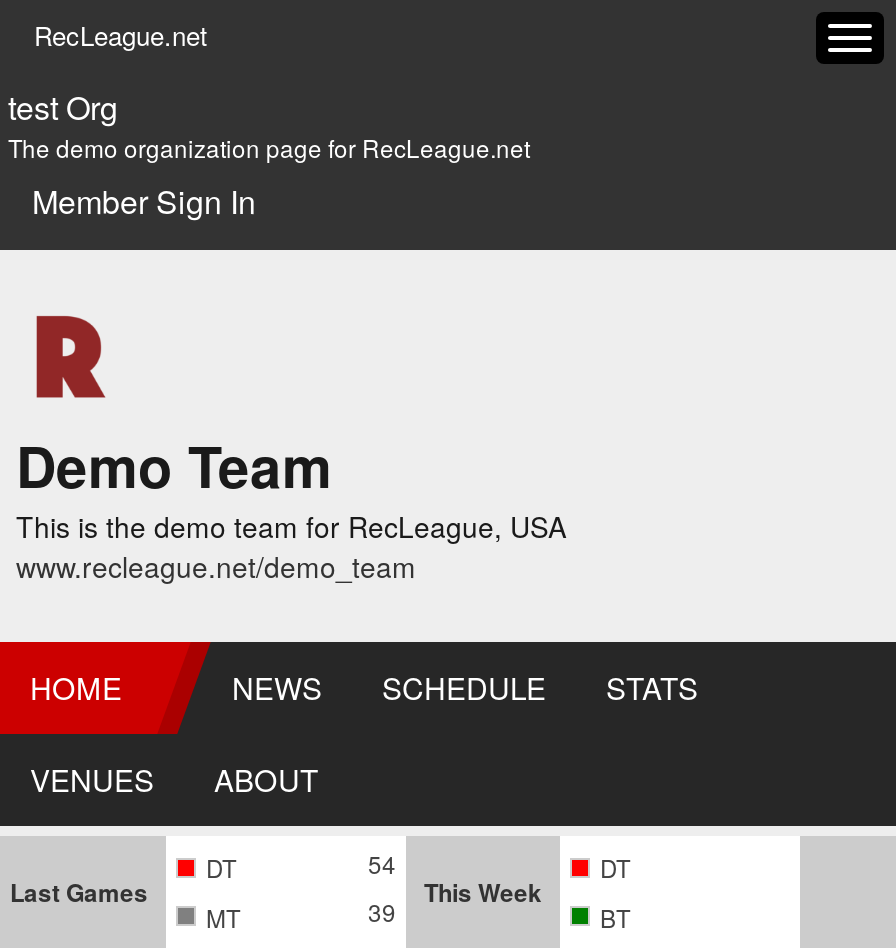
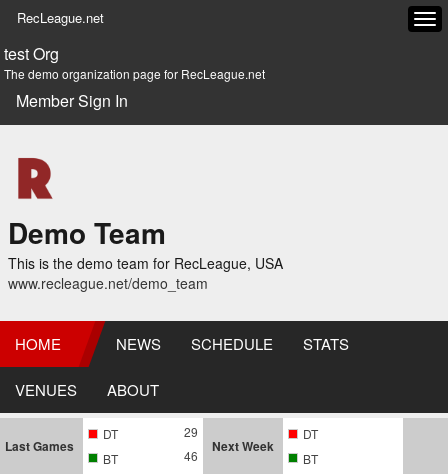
[368,846,396,880] 54 -> [184,423,198,440] 29
[424,874,542,910] This Week -> [212,437,274,455] Next Week
[206,895,396,933] MT | 39 -> [103,447,198,467] BT | 46

